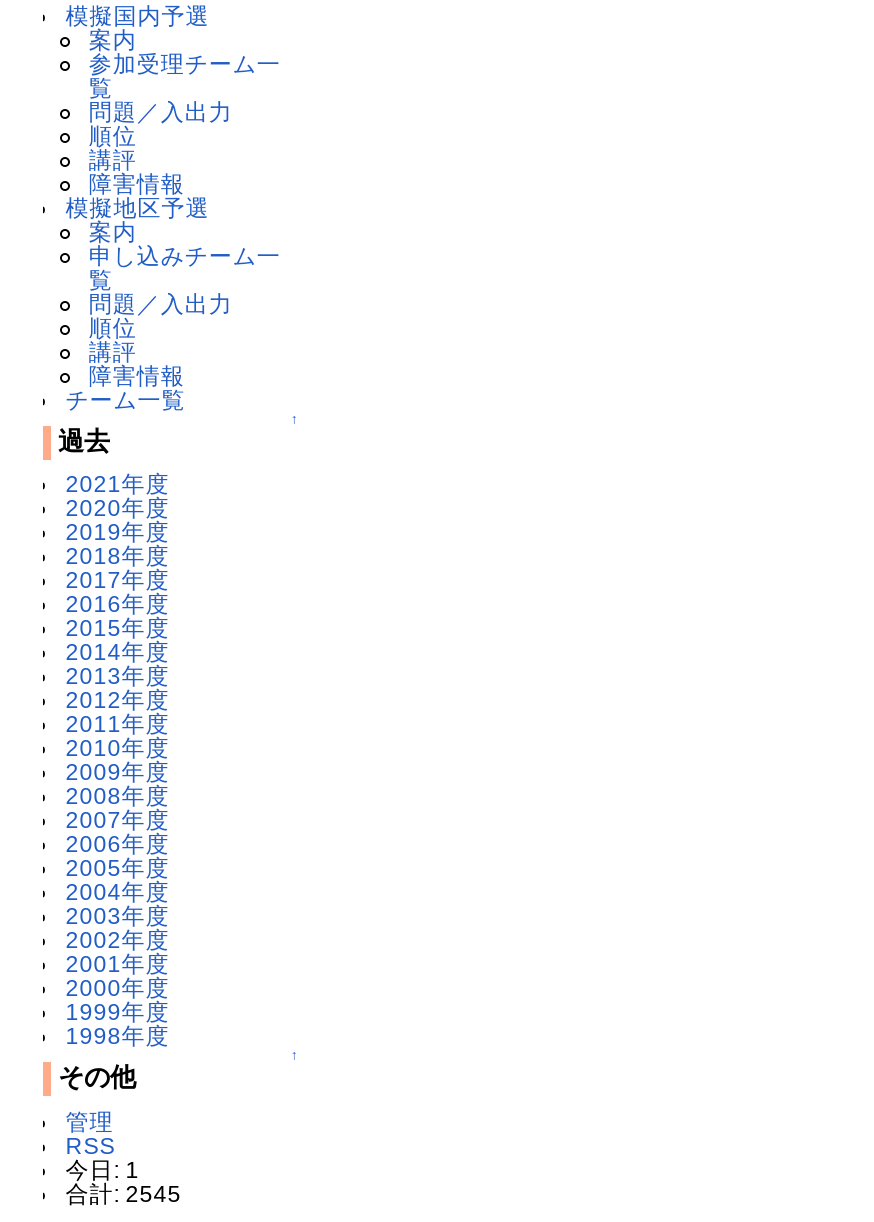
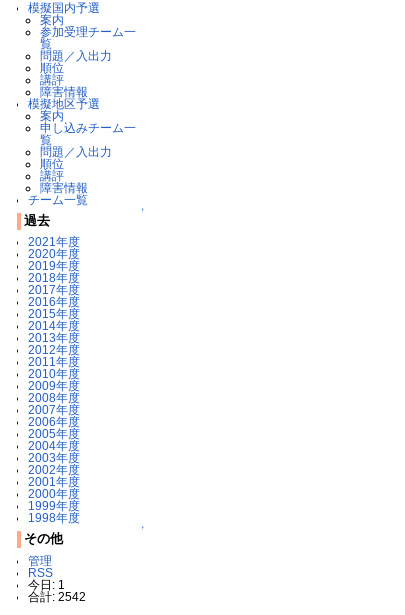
[65,1179,181,1205] 合計: 2545 -> [28,590,86,603] 合計: 2542

